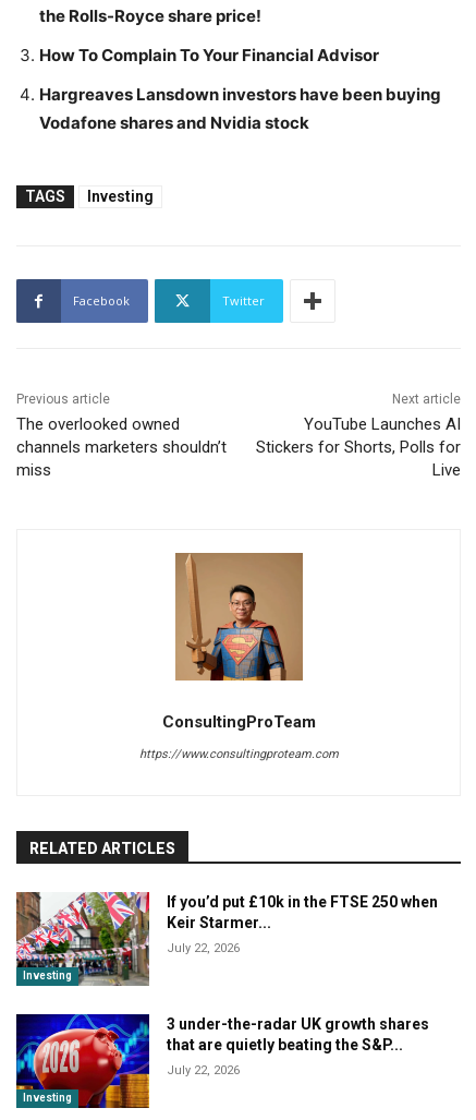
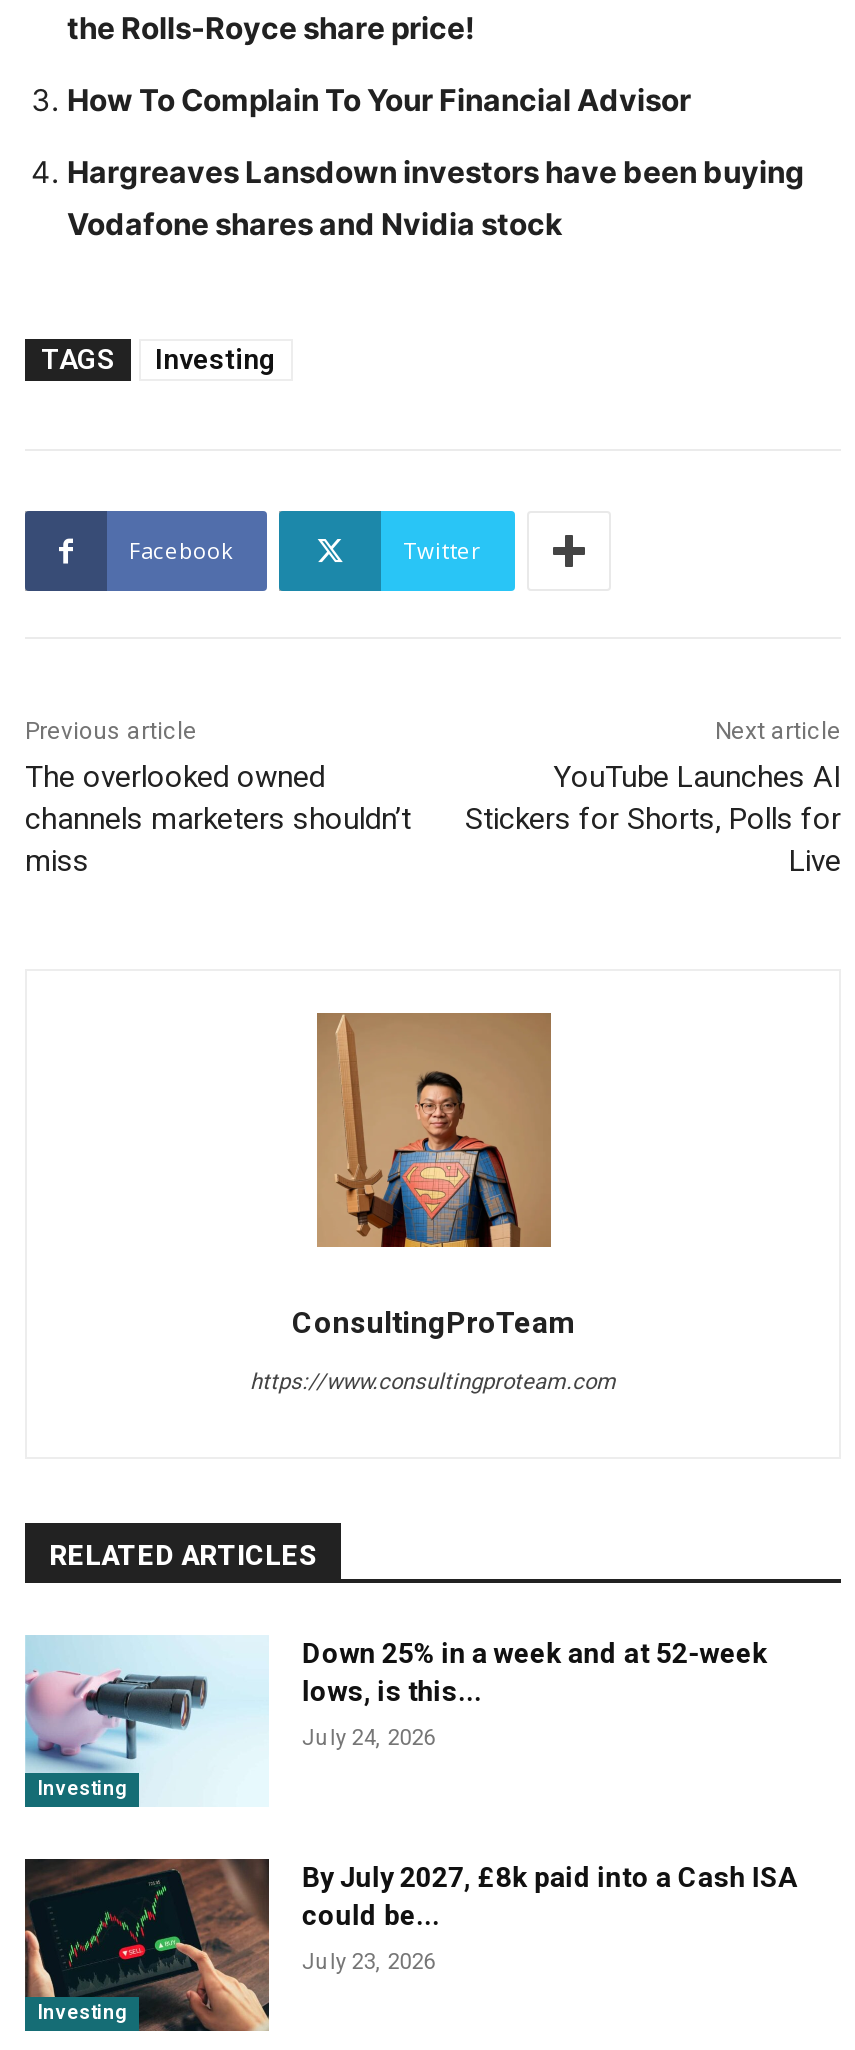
[15,891,438,987] [image] | If you’d put £10k in the FTSE 250 when | Keir Starmer... -> [23,1635,768,1807] [image] | Down 25% in a week and at 52-week | lows, is this...
[167,941,240,956] July 22, 2026 -> [302,1725,436,1751] July 24, 2026
[15,1013,430,1109] [image] | 3 under-the-radar UK growth shares | that are quietly beating the S&P... -> [23,1857,796,2033] [image] | By July 2027, £8k paid into a Cash ISA | could be...
[167,1063,240,1077] July 22, 2026 -> [302,1949,436,1975] July 23, 2026

